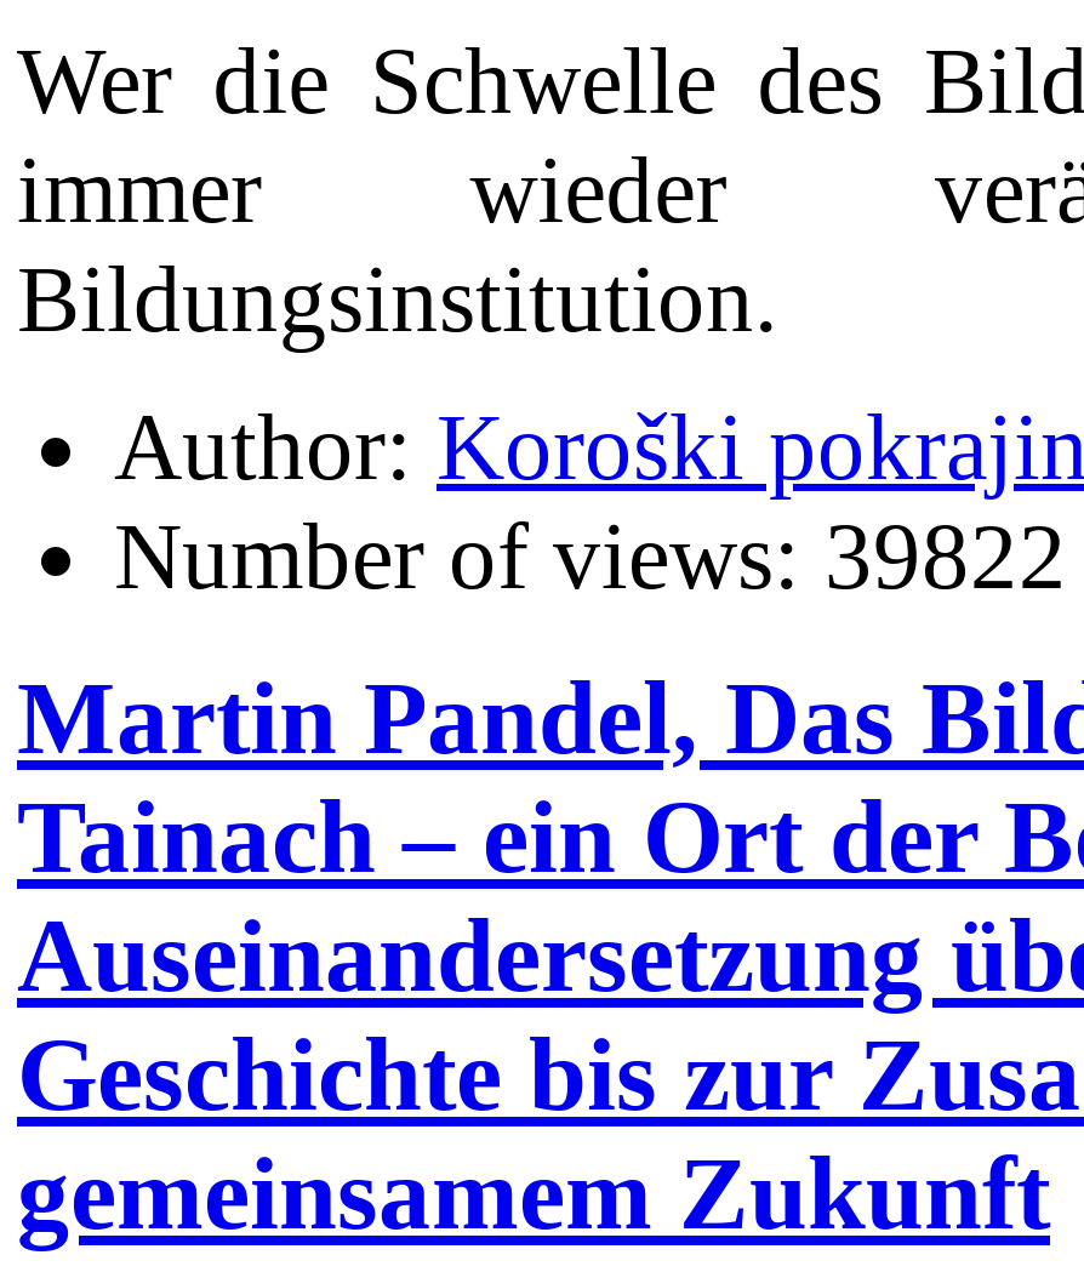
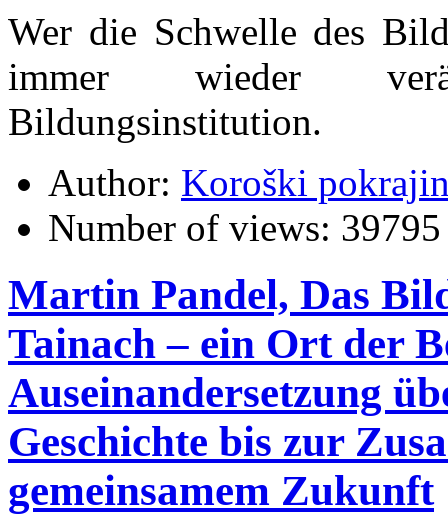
[114,502,1067,607] Number of views: 39822 -> [48,206,441,249] Number of views: 39795

